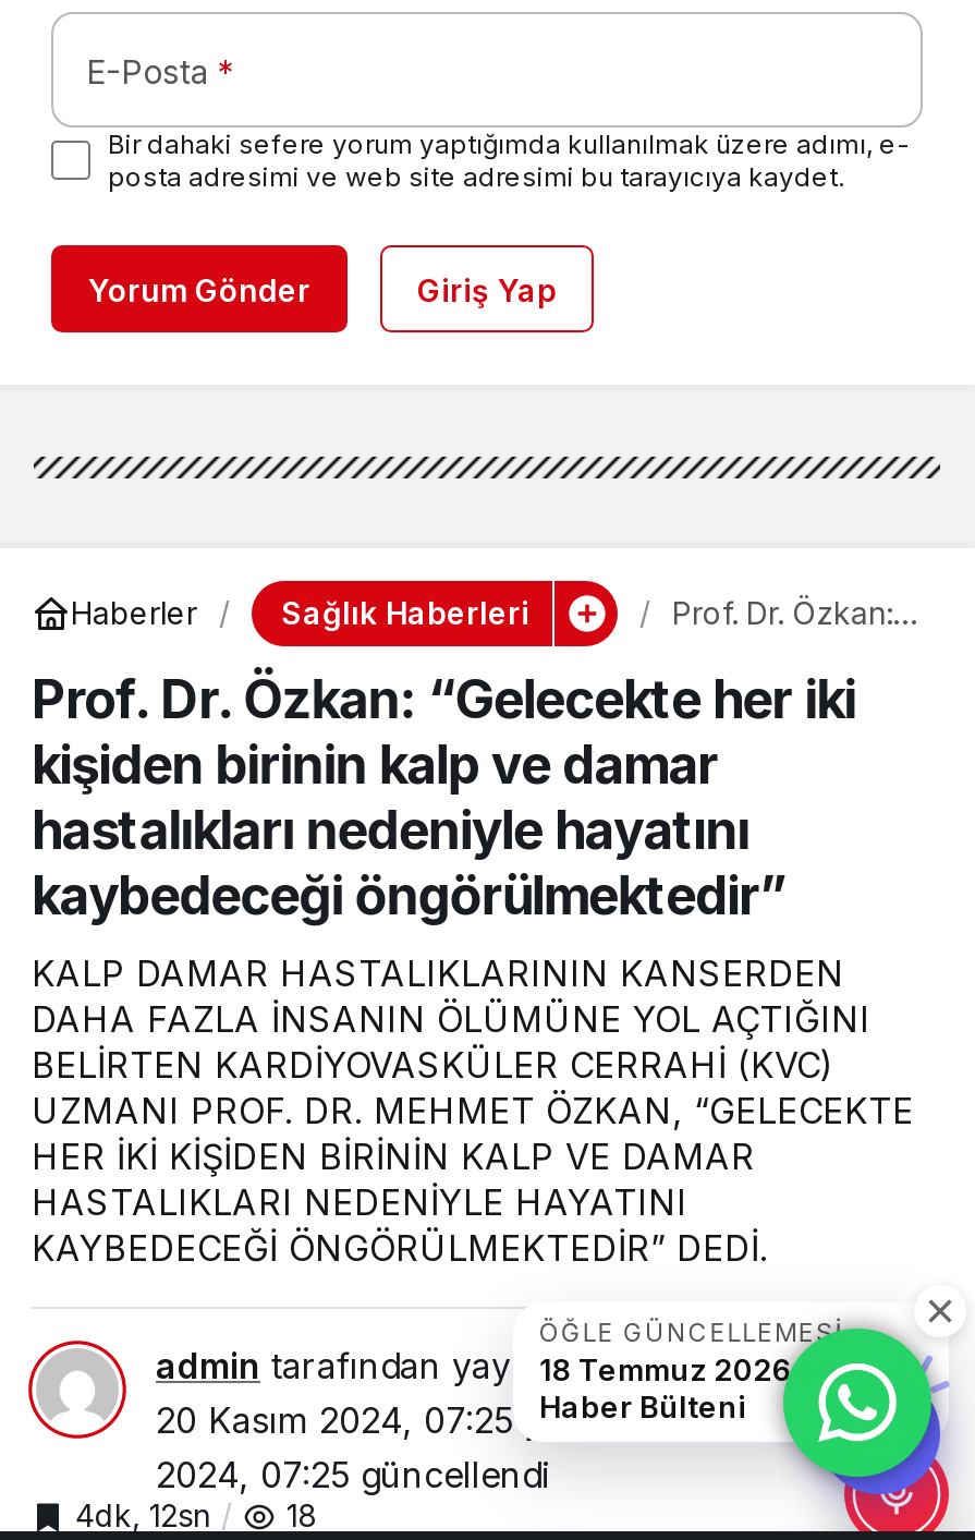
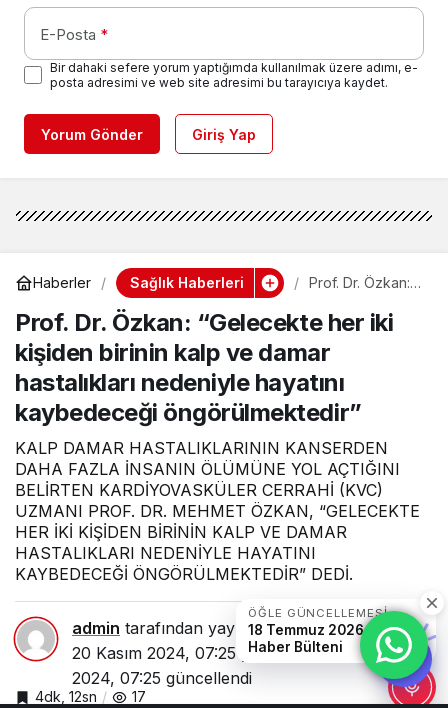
[287,1495,317,1532] 18 -> [132,687,146,704] 17

